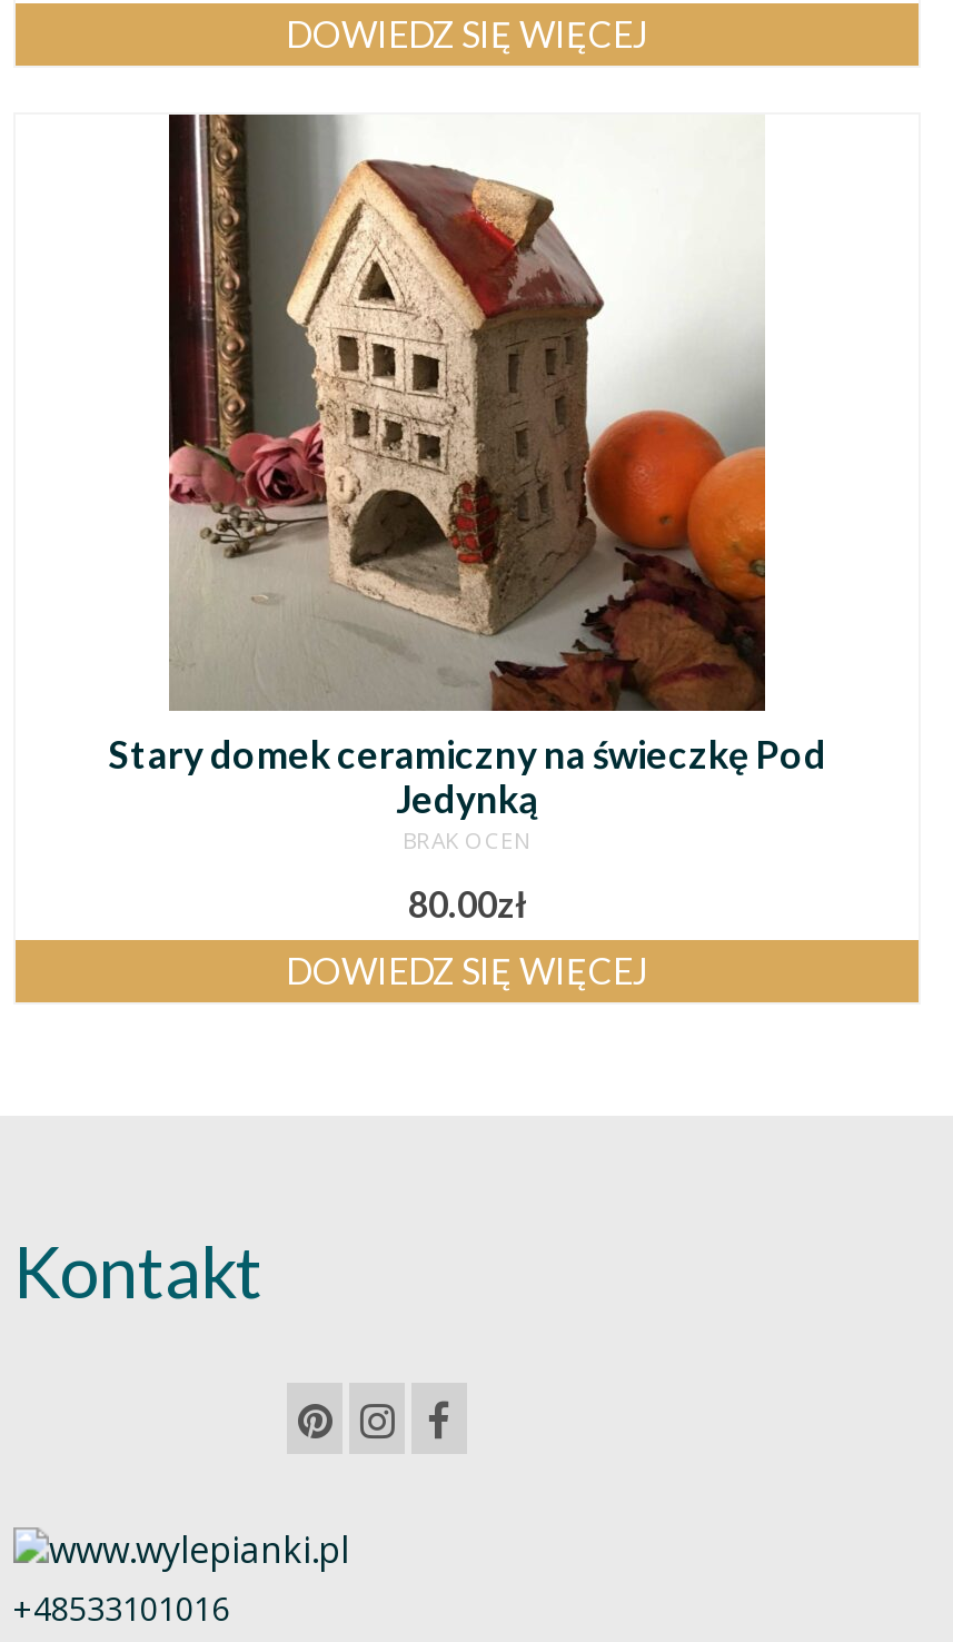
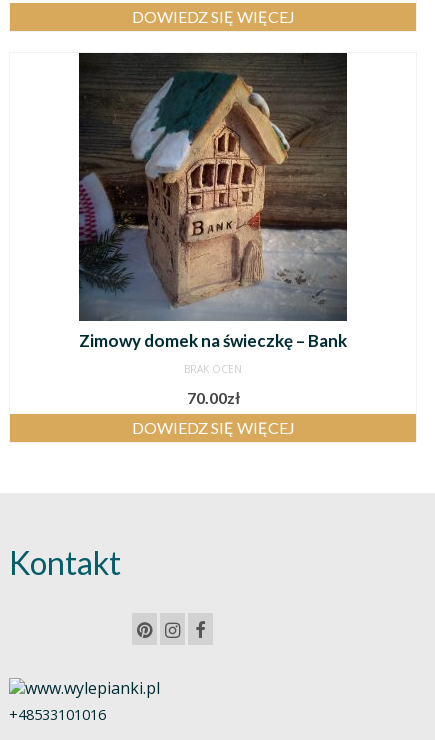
[108,112,826,822] [image] | Stary domek ceramiczny na świeczkę Pod | Jedynką -> [78,52,348,351] [image] | Zimowy domek na świeczkę – Bank
[408,882,526,924] 80.00zł -> [186,388,239,407] 70.00zł

